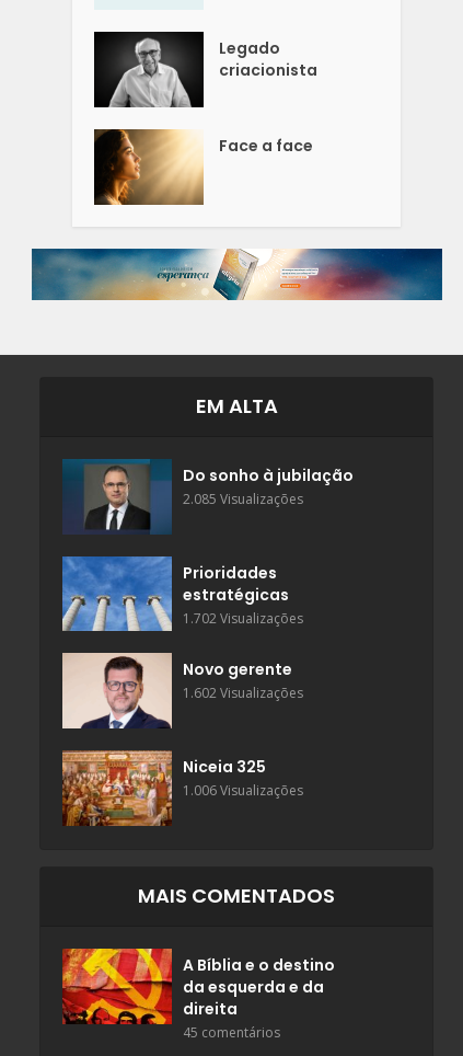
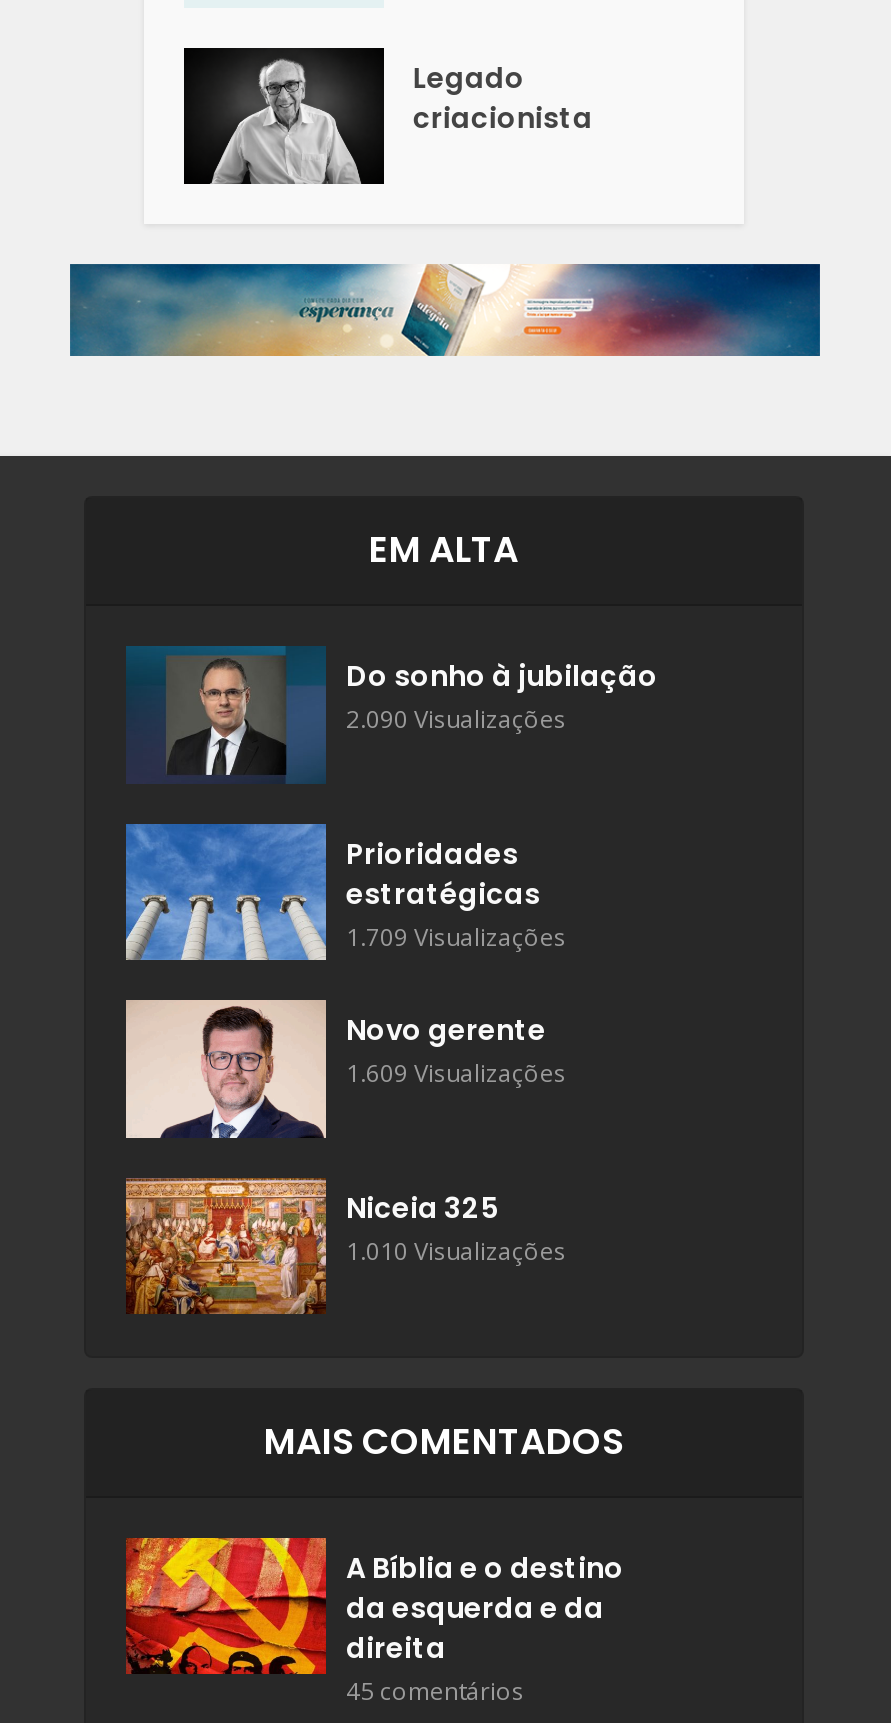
[94,128,313,206] [image] | Face a face -> none
[183,489,303,508] 2.085 Visualizações -> [346,702,566,736] 2.090 Visualizações
[183,609,303,627] 1.702 Visualizações -> [346,919,566,953] 1.709 Visualizações
[183,684,303,703] 1.602 Visualizações -> [346,1056,566,1090] 1.609 Visualizações
[183,781,303,800] 1.006 Visualizações -> [346,1233,566,1267] 1.010 Visualizações

